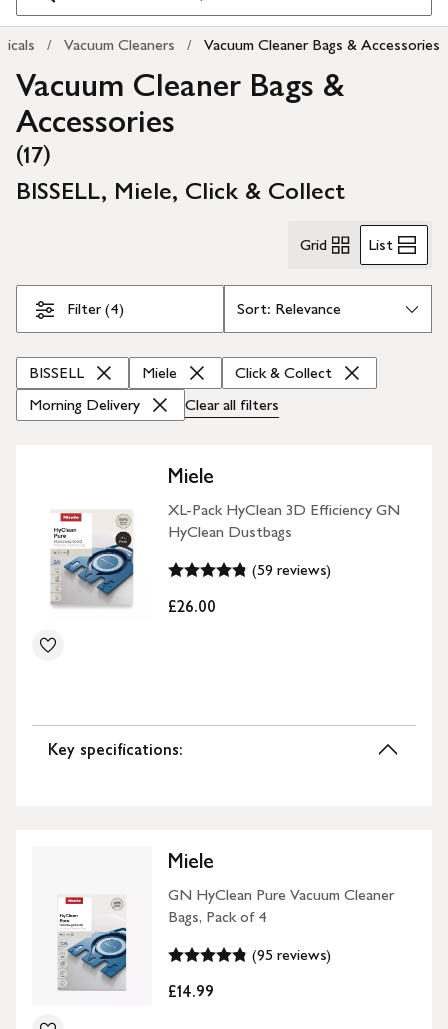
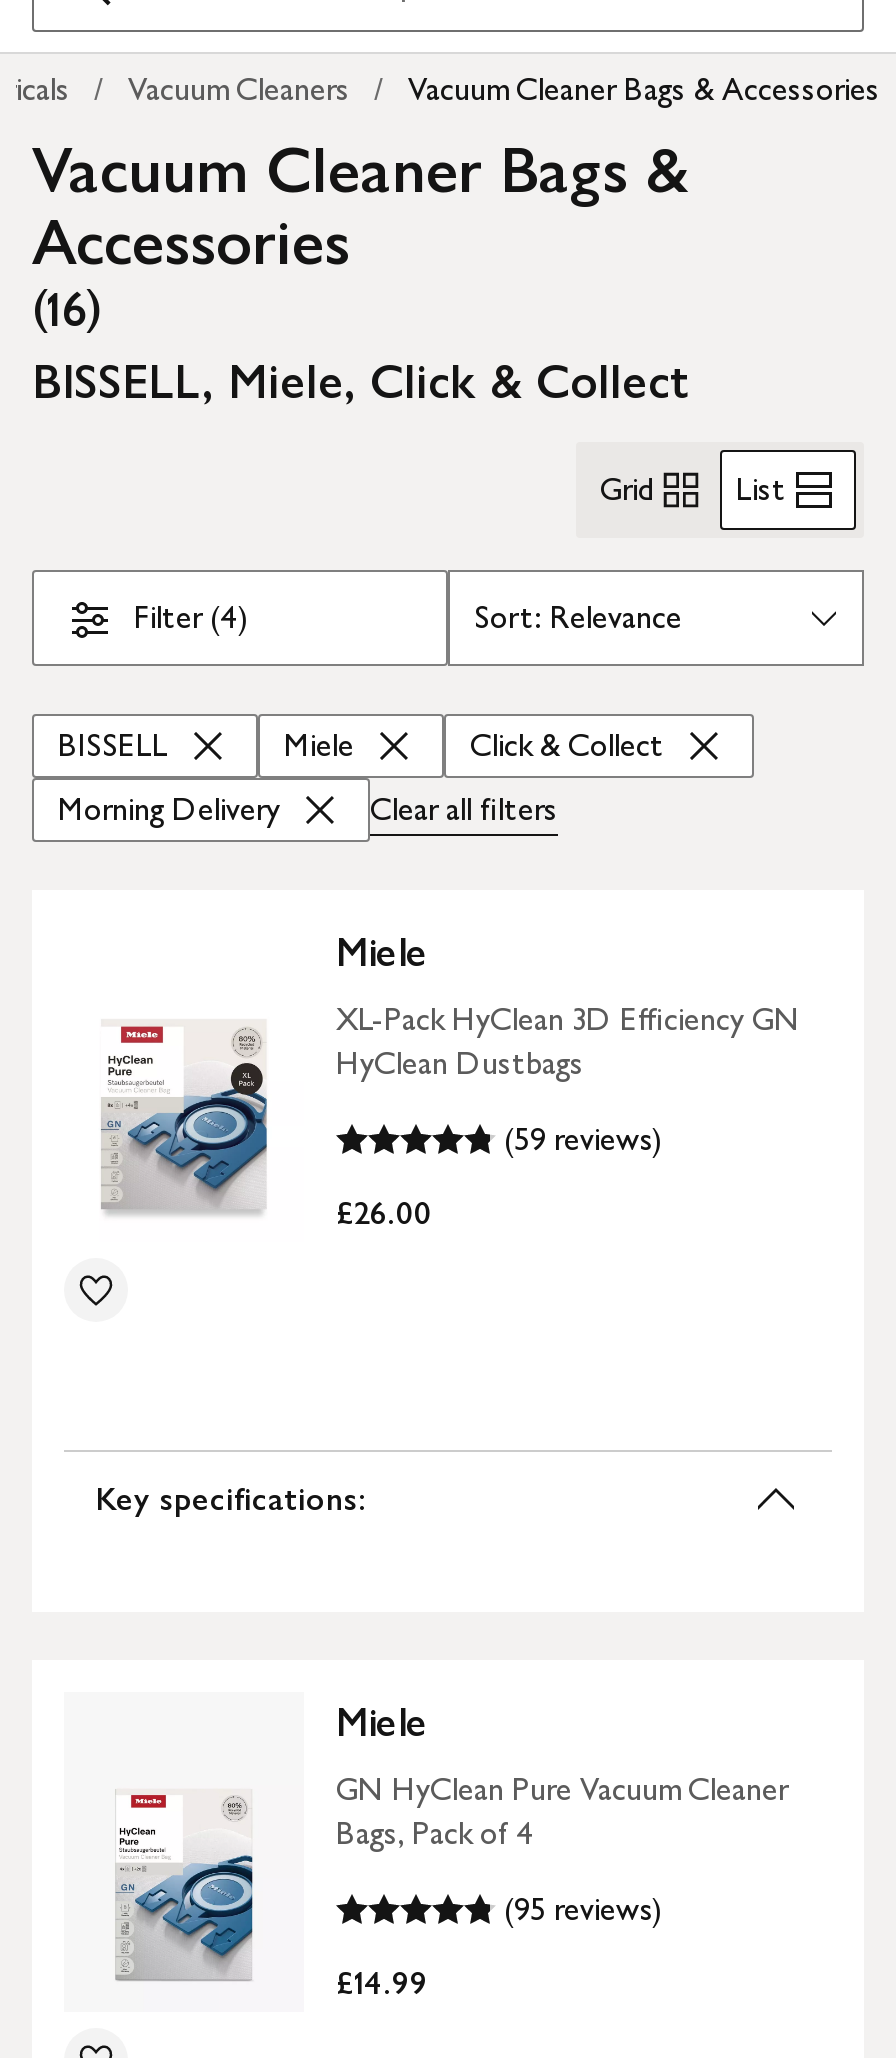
[16,138,51,169] (17) -> [32,276,102,338] (16)

